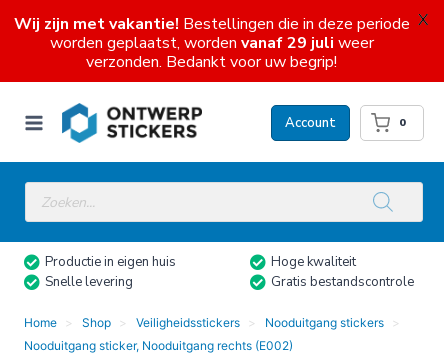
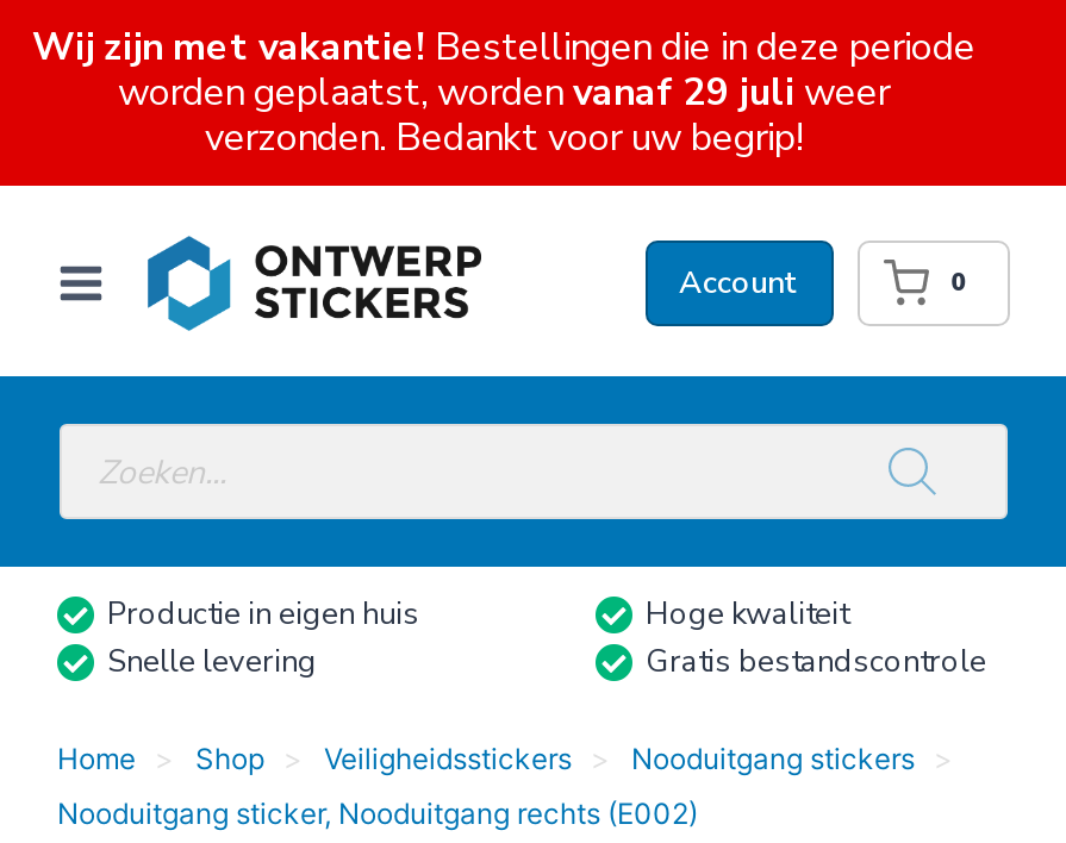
[418,9,428,31] X -> none

